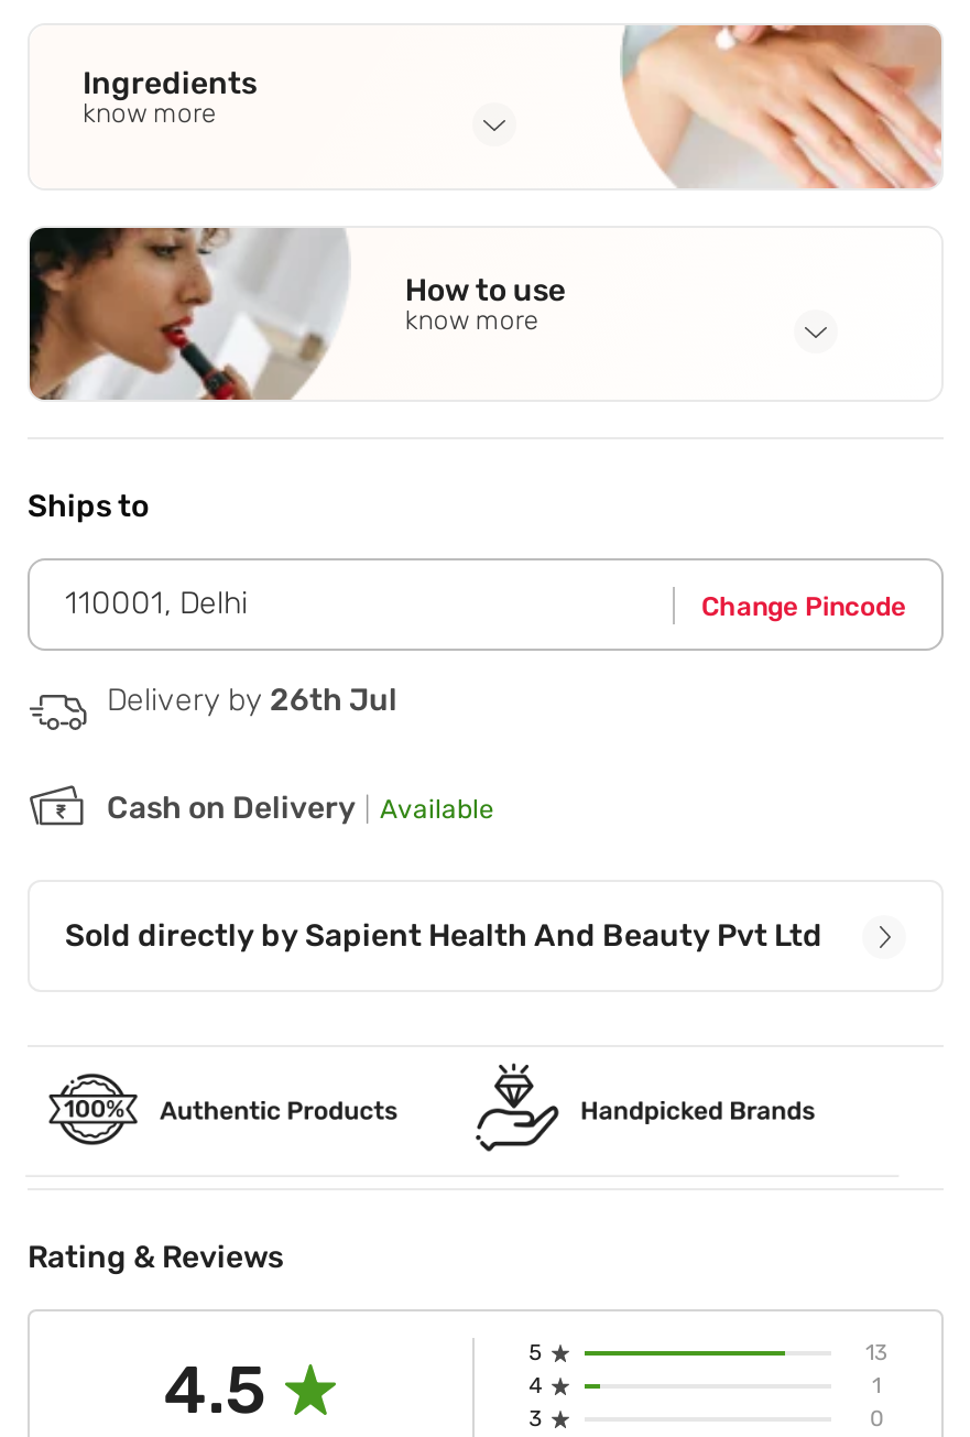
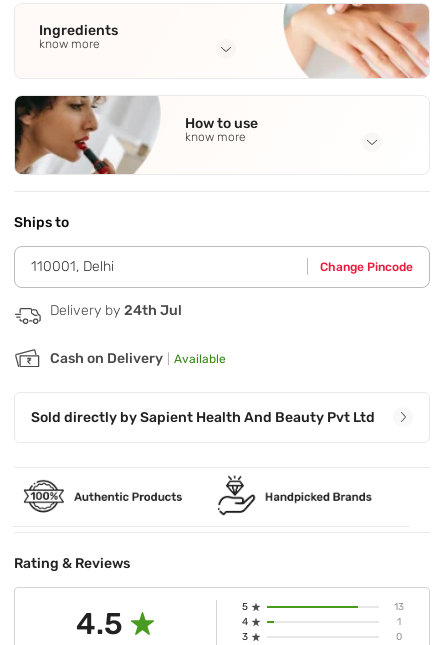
[107,681,397,719] Delivery by 26th Jul -> [50,302,182,319] Delivery by 24th Jul

